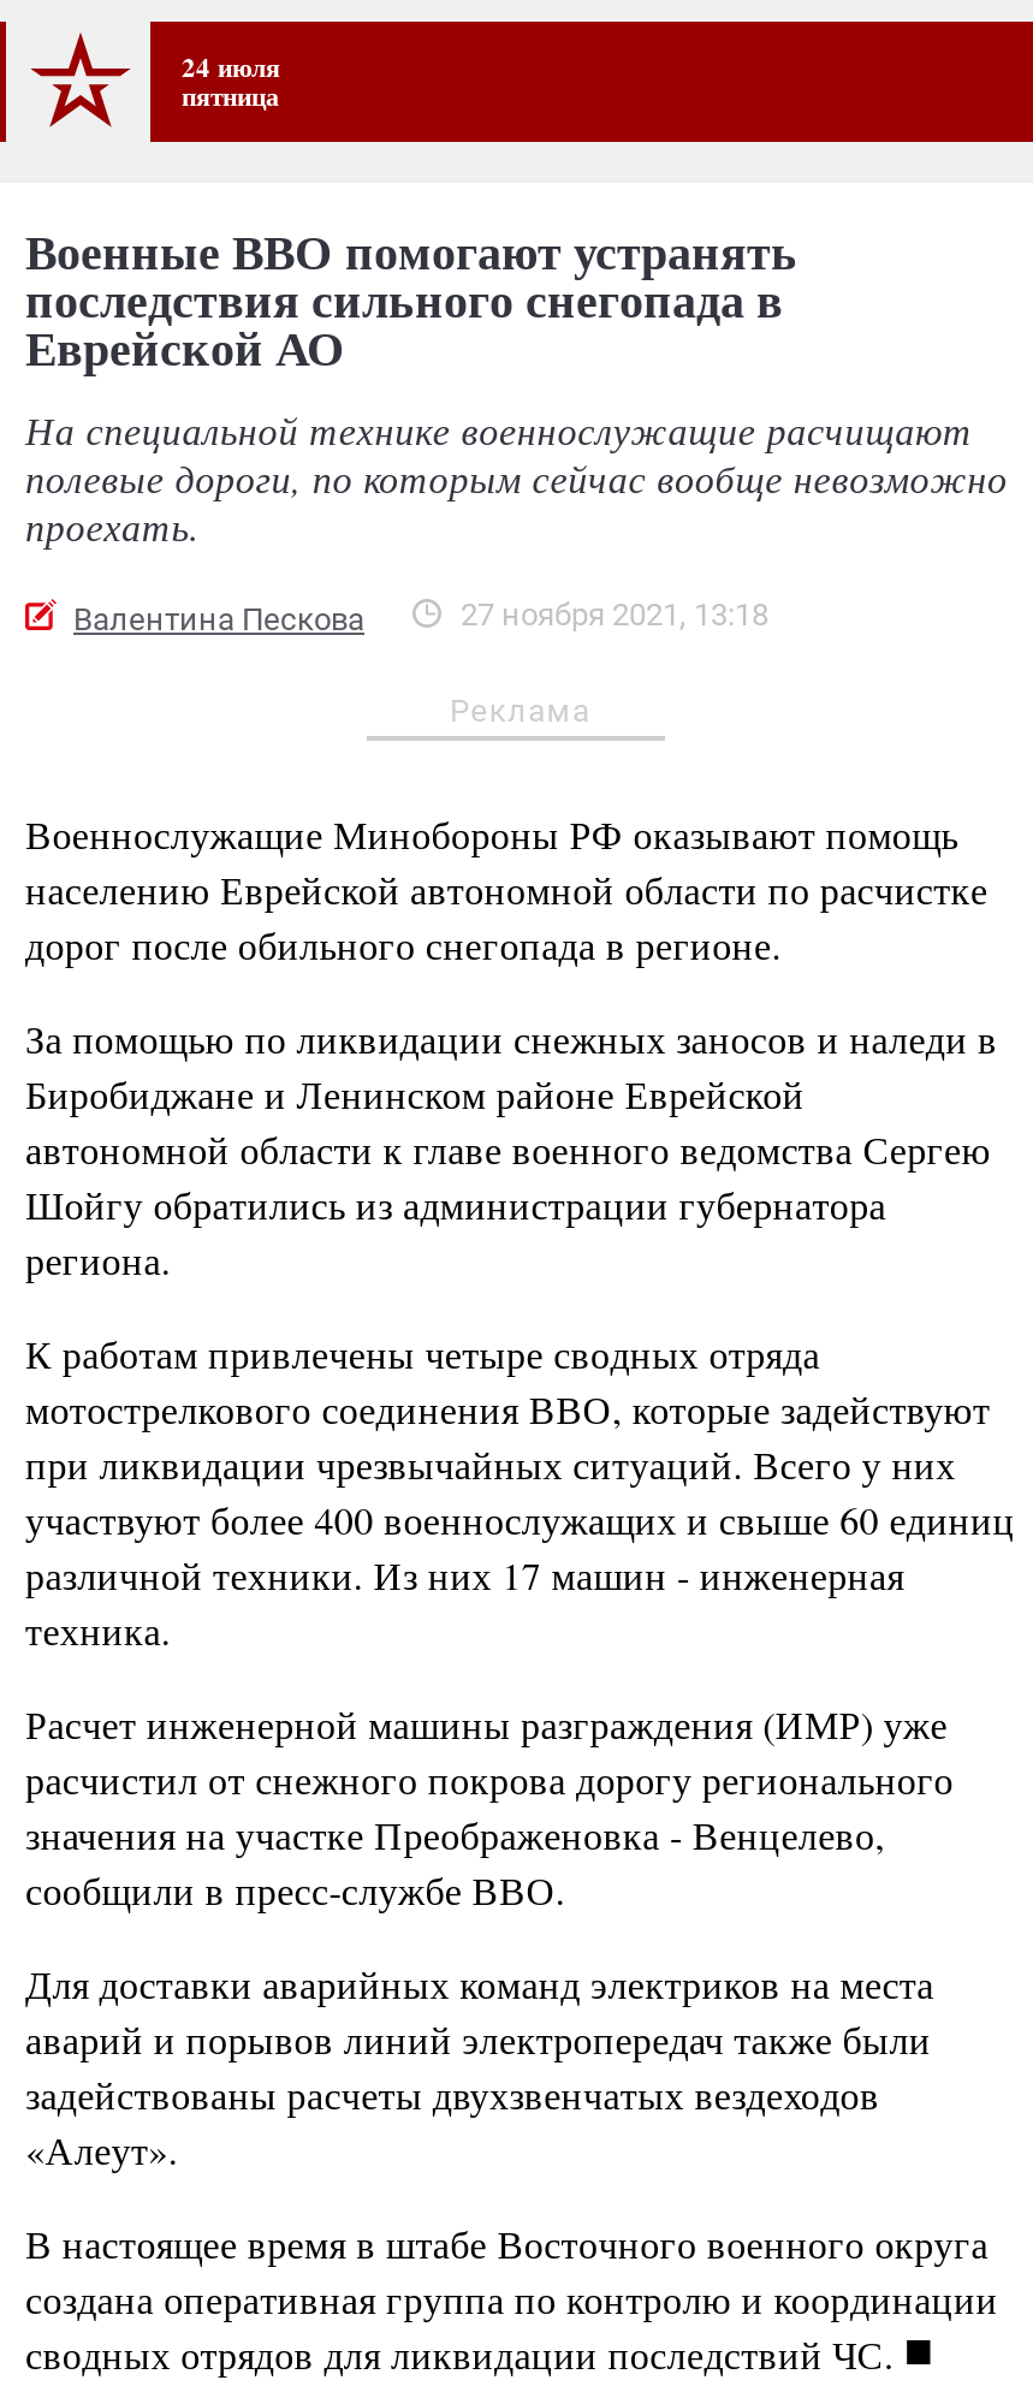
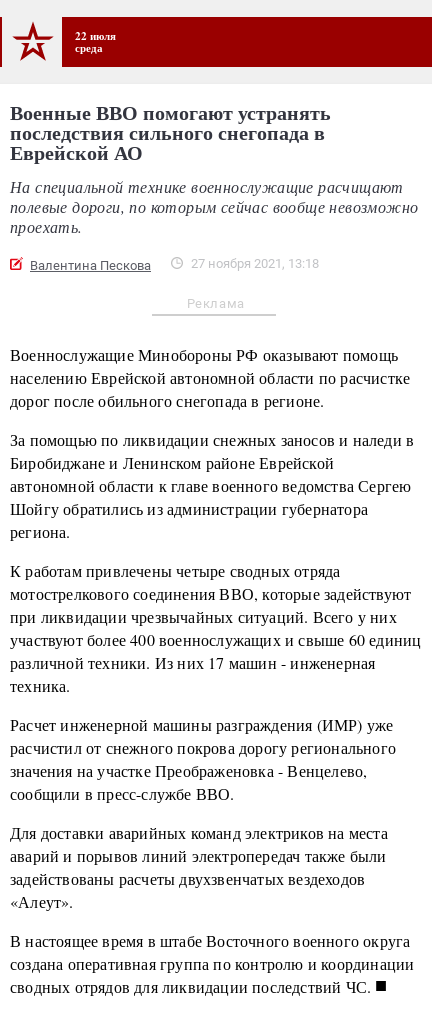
[182,46,280,115] 24 июля | пятница -> [75,27,116,56] 22 июля | среда

